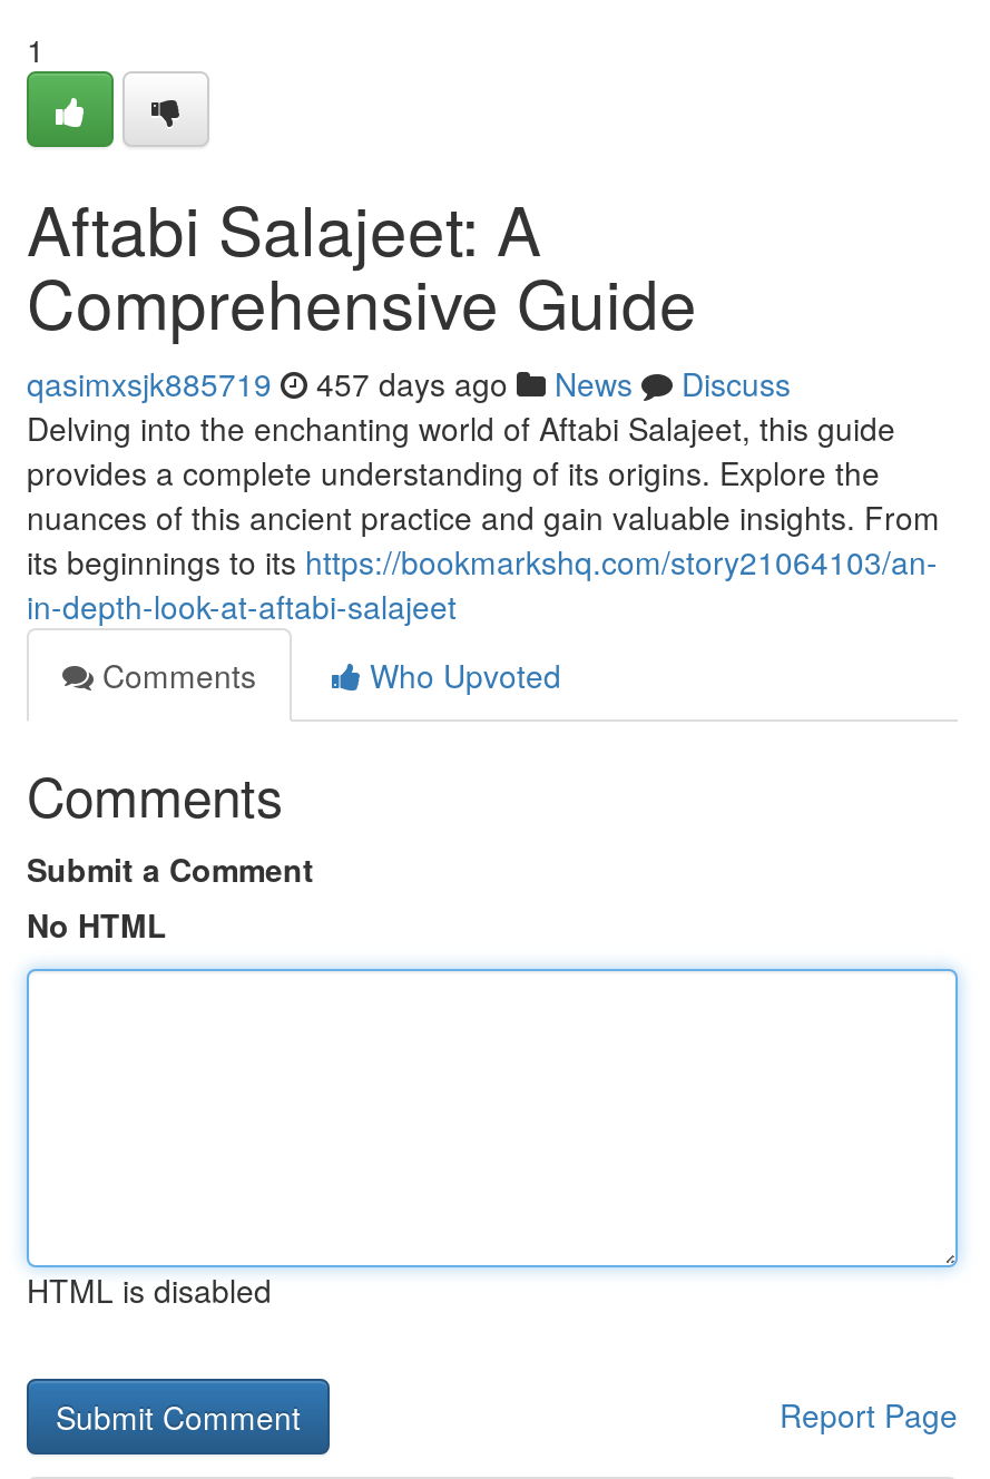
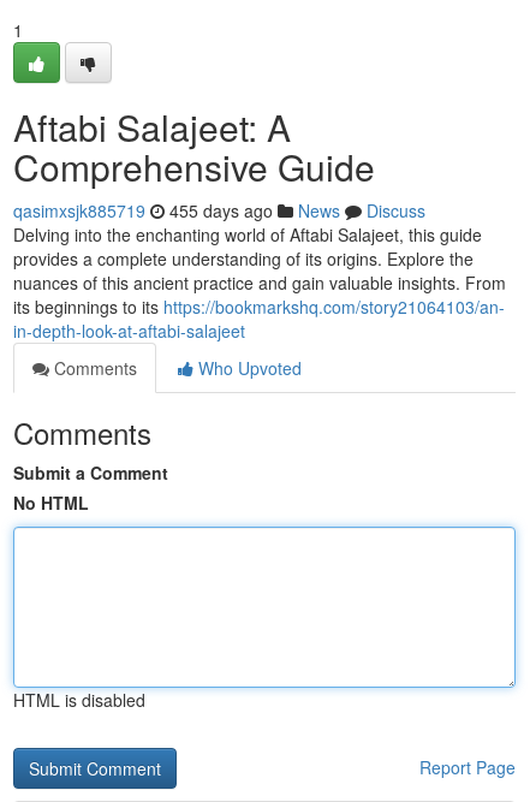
[27,361,791,405] qasimxsjk885719 457 days ago News Discuss -> [13,198,425,222] qasimxsjk885719 455 days ago News Discuss

